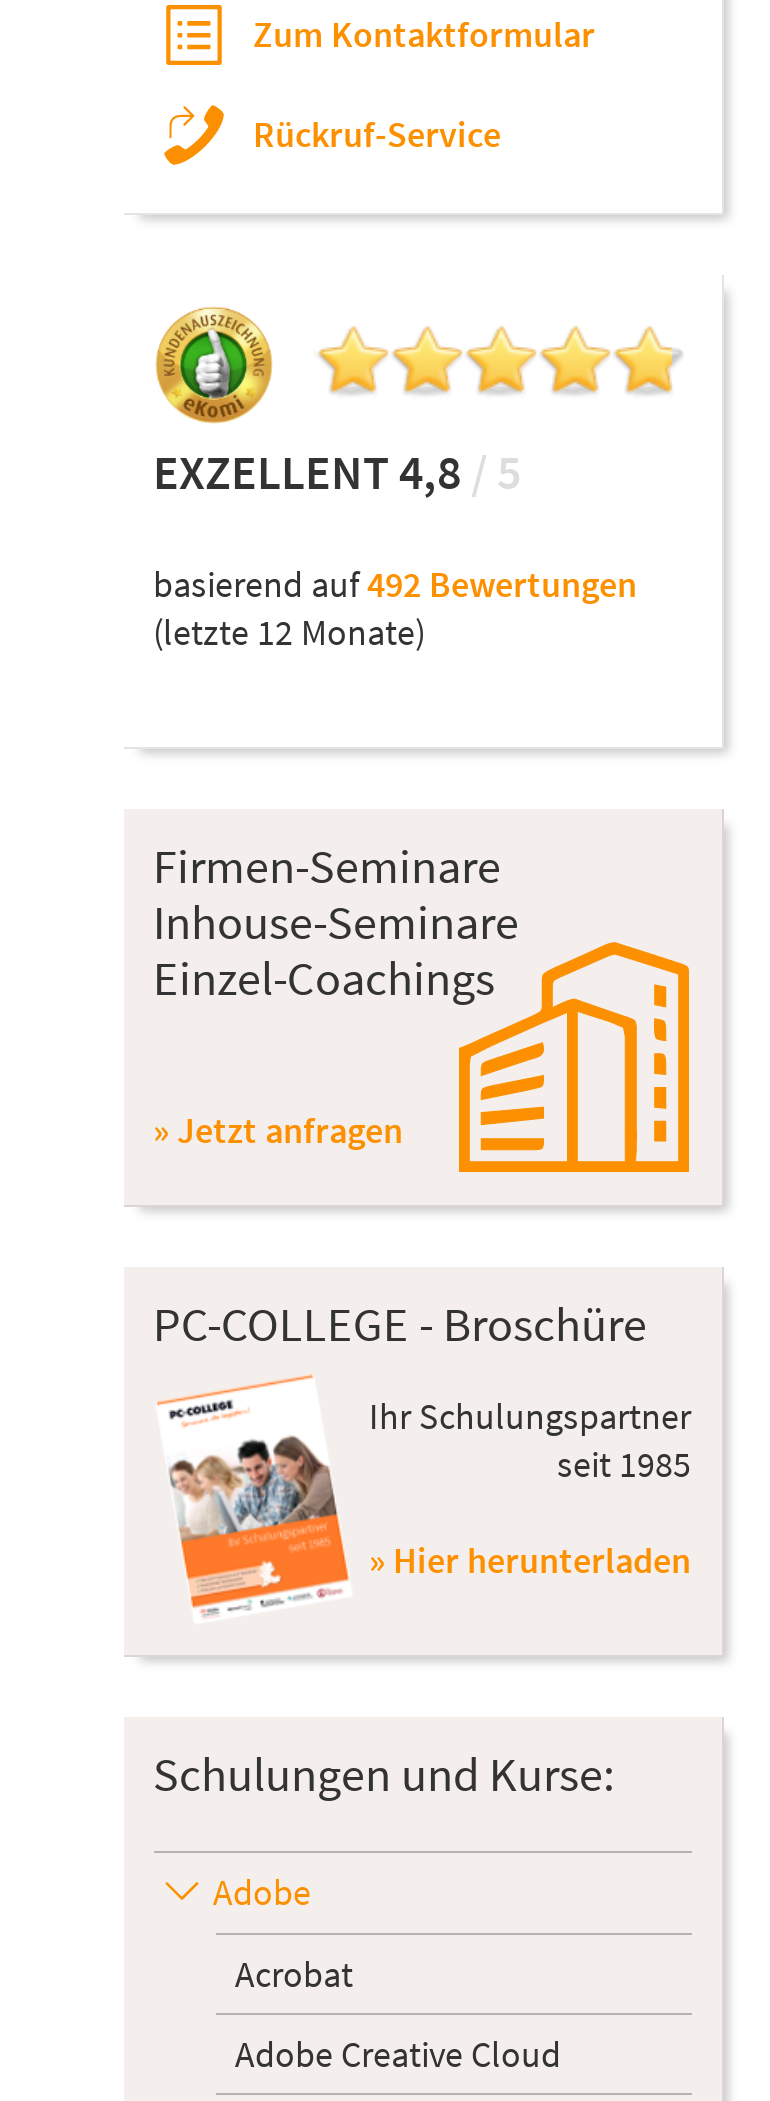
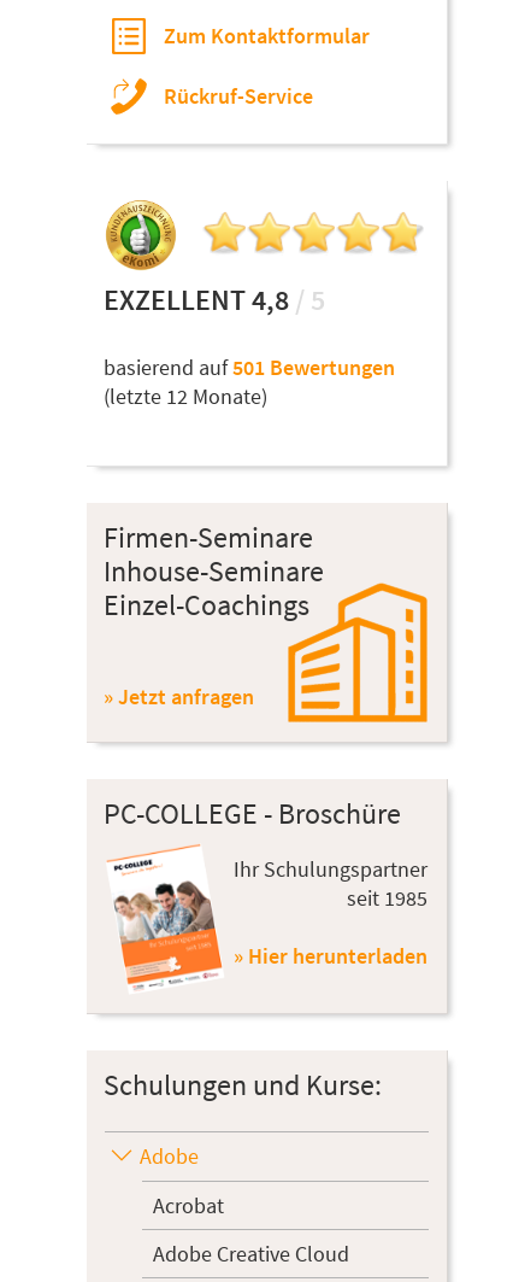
[153,560,637,606] basierend auf 492 Bewertungen -> [104,353,396,381] basierend auf 501 Bewertungen

